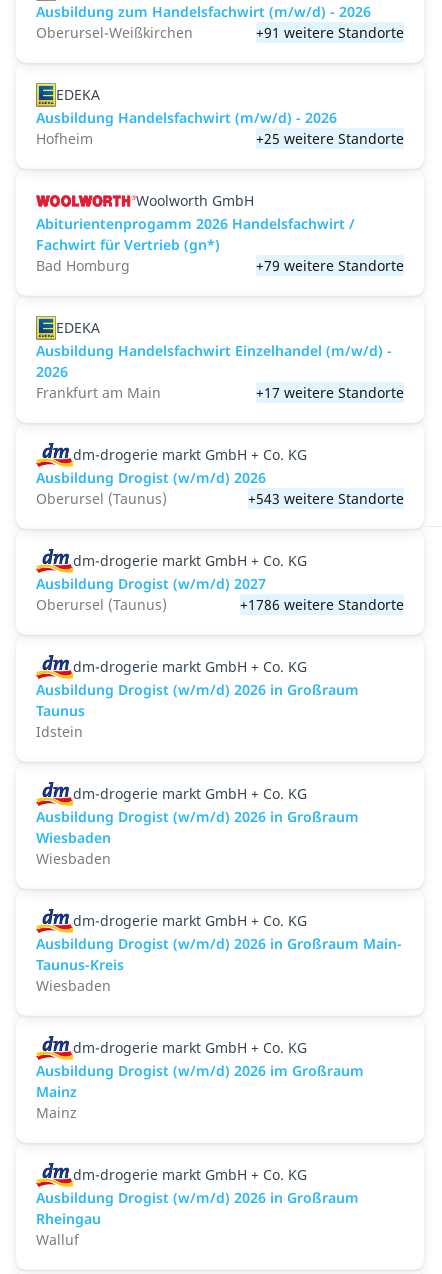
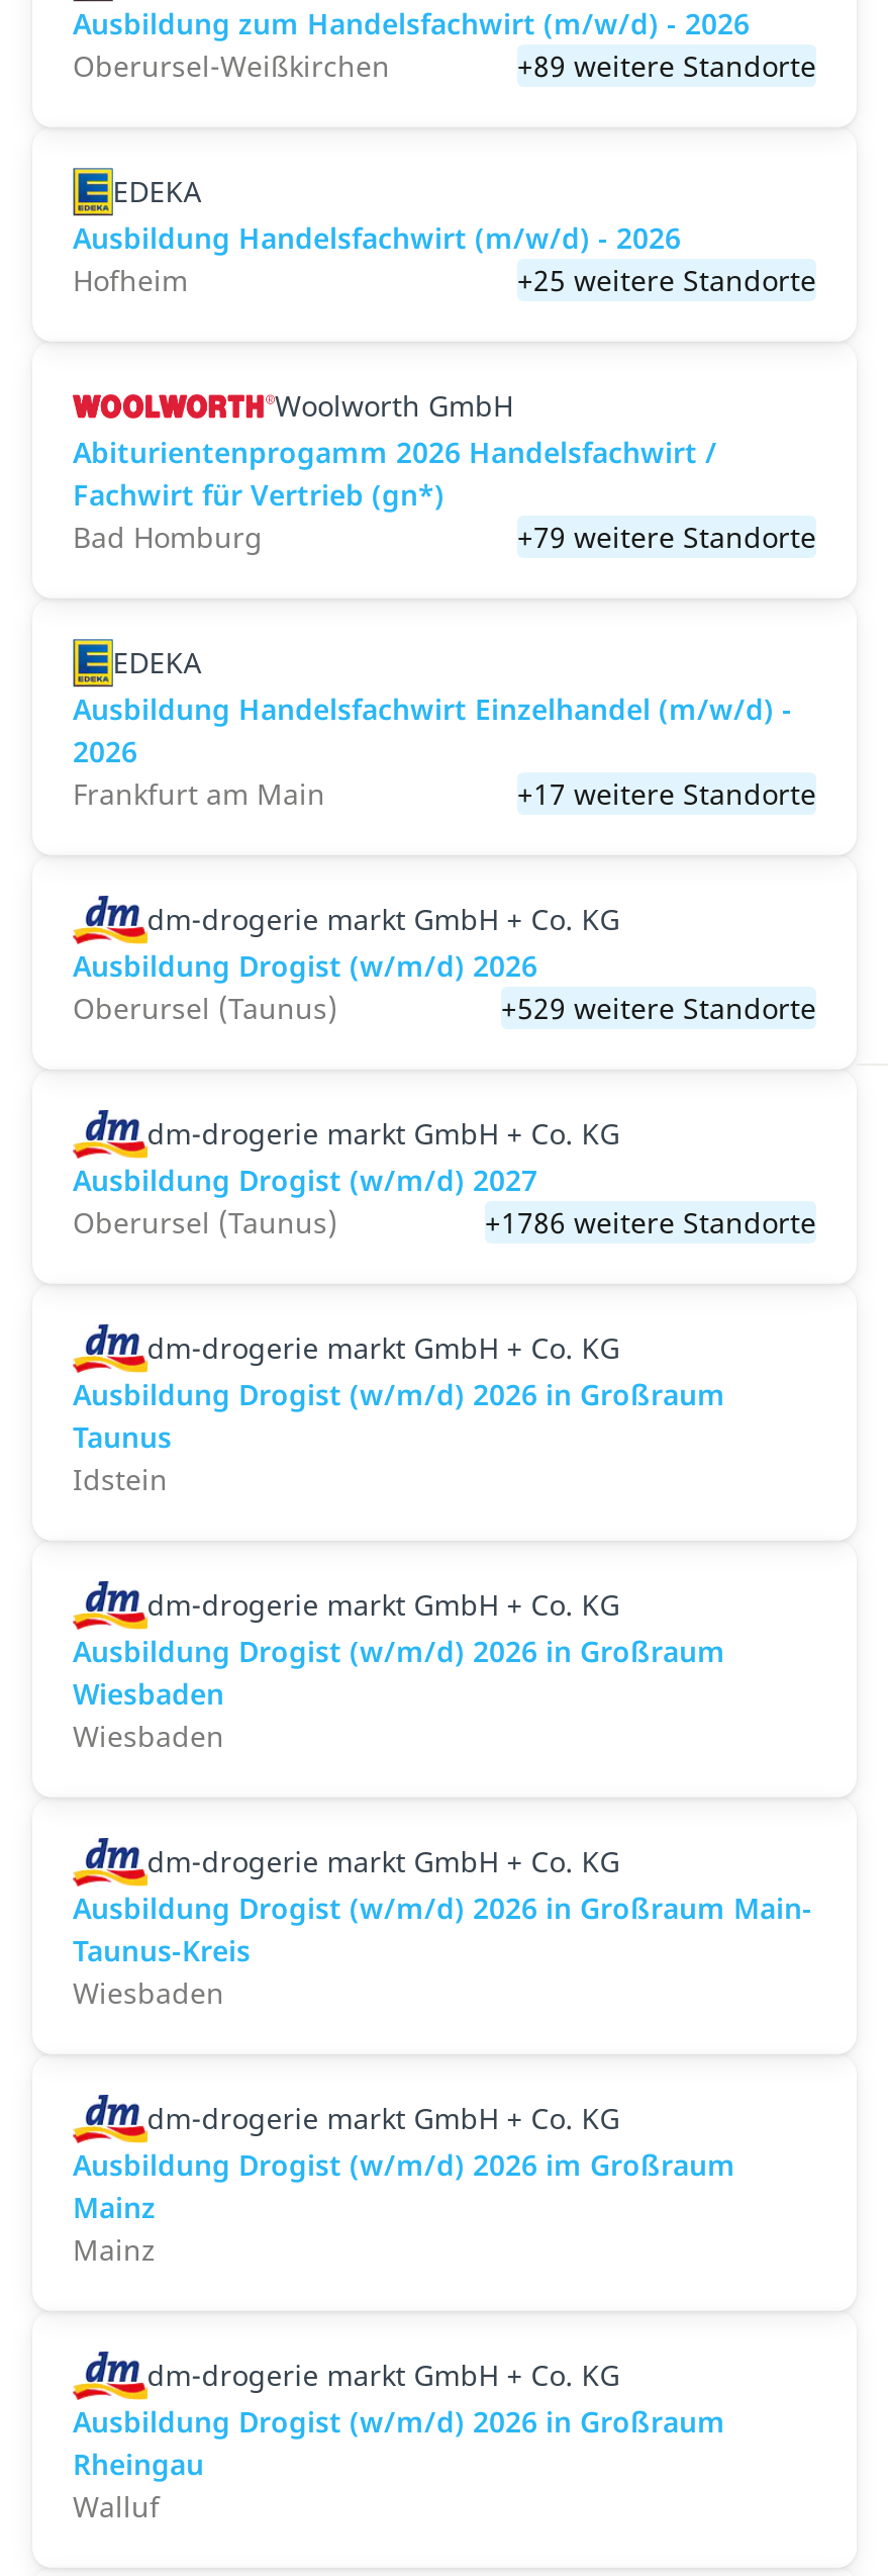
[256,23,404,42] +91 weitere Standorte -> [517,47,816,85] +89 weitere Standorte
[248,489,404,508] +543 weitere Standorte -> [501,989,816,1027] +529 weitere Standorte

